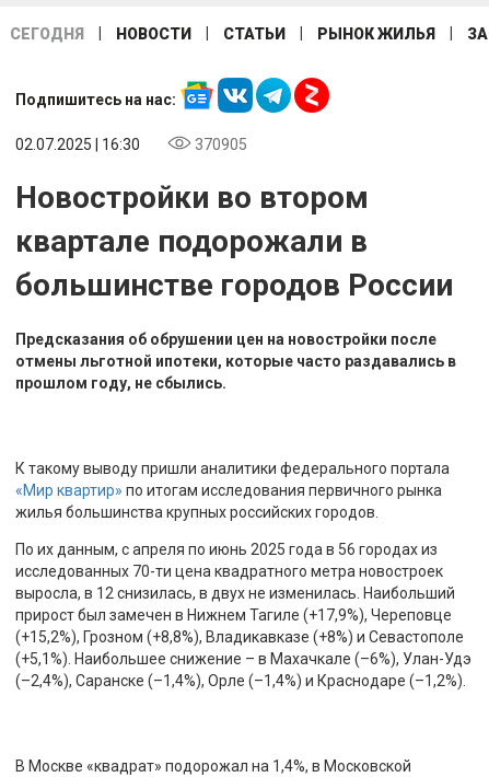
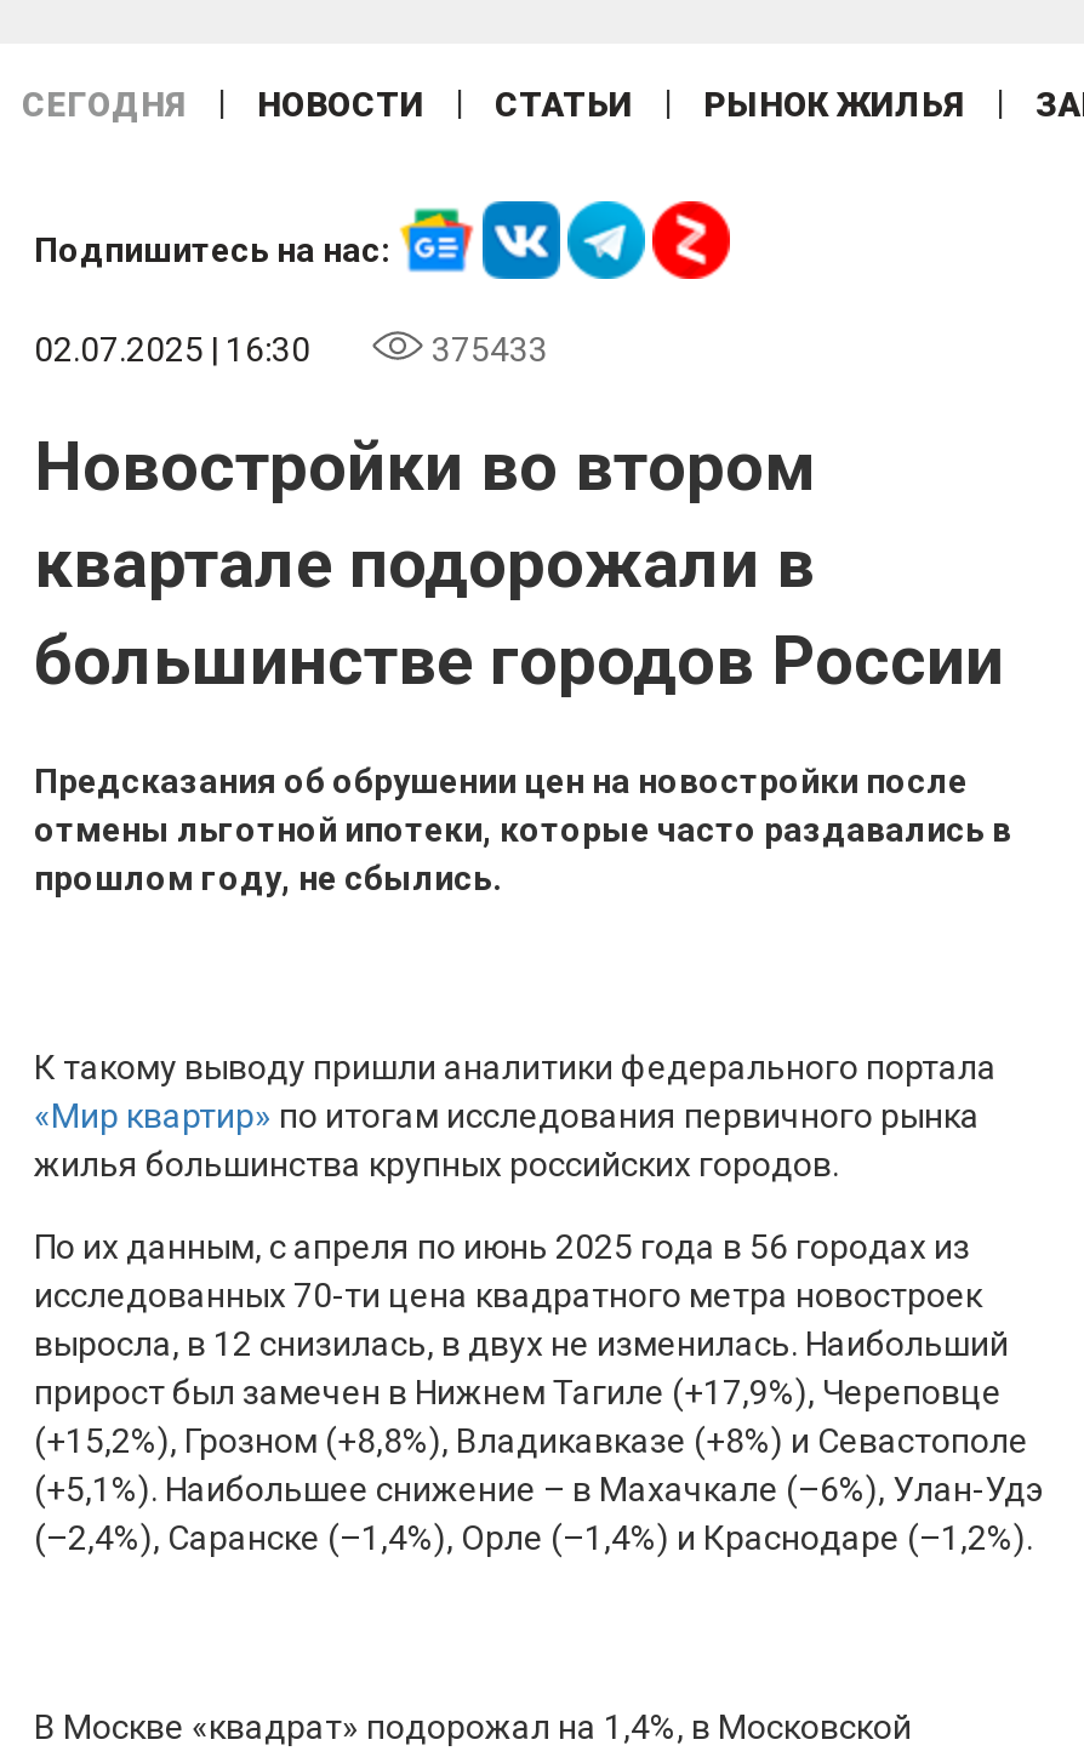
[195,136,247,153] 370905 -> [432,330,548,369] 375433

